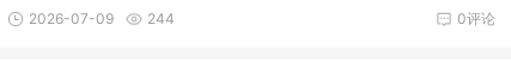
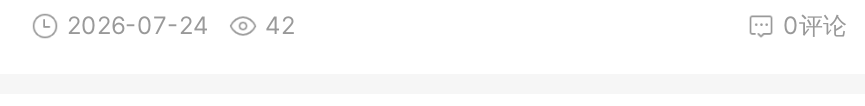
[29,9,175,27] 2026-07-09 | 244 -> [67,9,295,39] 2026-07-24 | 42

